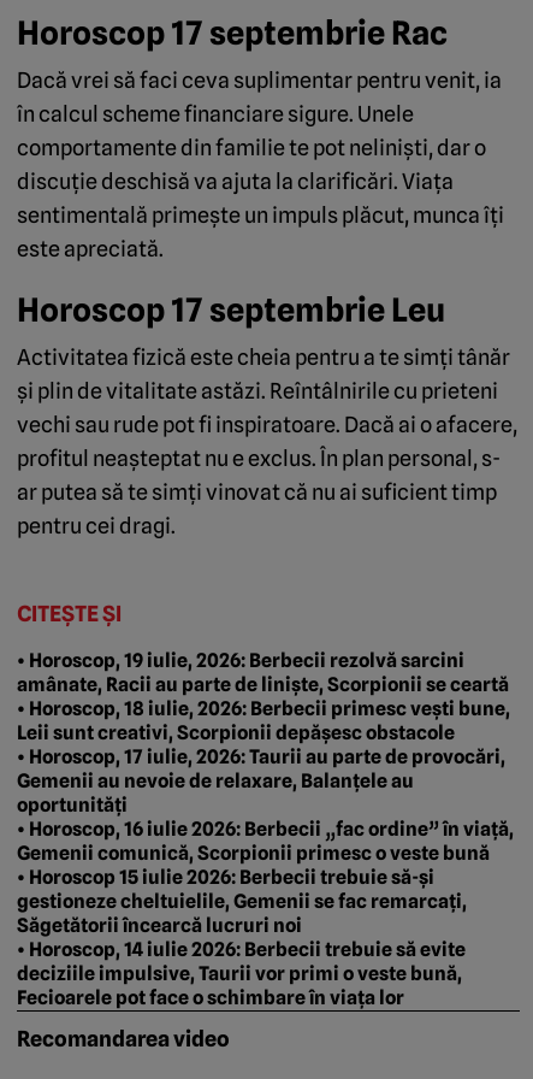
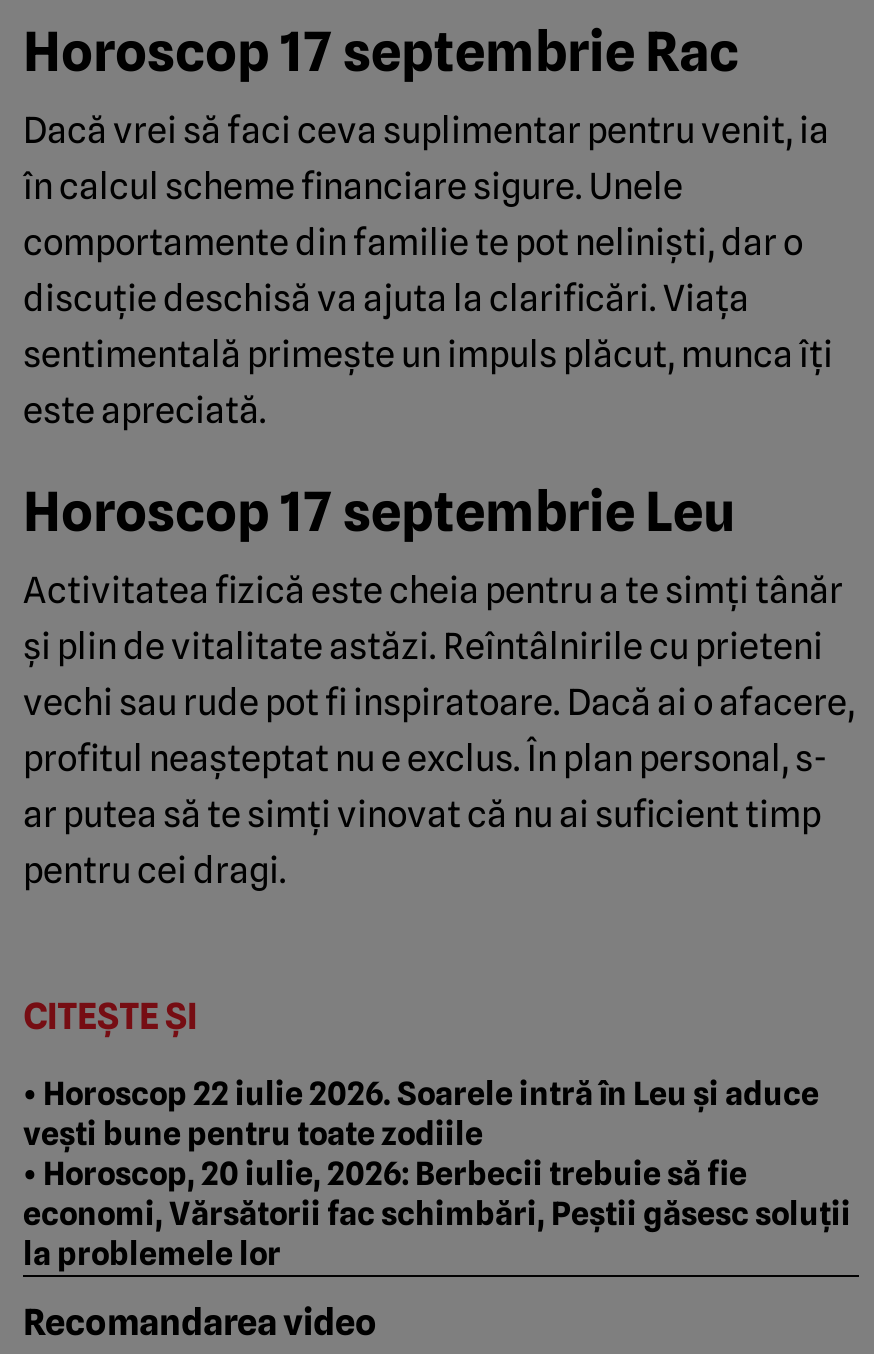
[17,649,514,1009] • Horoscop, 19 iulie, 2026: Berbecii rezolvă sarcini | amânate, Racii au parte de liniște, Scorpionii se ceartă | • Horoscop, 18 iulie, 2026: Berbecii primesc vești bune, | Leii sunt creativi, Scorpionii depășesc obstacole | • Horoscop, 17 iulie, 2026: Taurii au parte de provocări, | Gemenii au nevoie de relaxare, Balanțele au | oportunități | • Horoscop, 16 iulie 2026: Berbecii „fac ordine” în viață, | Gemenii comunică, Scorpionii primesc o veste bună | • Horoscop 15 iulie 2026: Berbecii trebuie să-și | gestioneze cheltuielile, Gemenii se fac remarcați, | Săgetătorii încearcă lucruri noi | • Horoscop, 14 iulie 2026: Berbecii trebuie să evite | deciziile impulsive, Taurii vor primi o veste bună, | Fecioarele pot face o schimbare în viața lor -> [23,1074,851,1272] • Horoscop 22 iulie 2026. Soarele intră în Leu și aduce | vești bune pentru toate zodiile | • Horoscop, 20 iulie, 2026: Berbecii trebuie să fie | economi, Vărsătorii fac schimbări, Peștii găsesc soluții | la problemele lor

